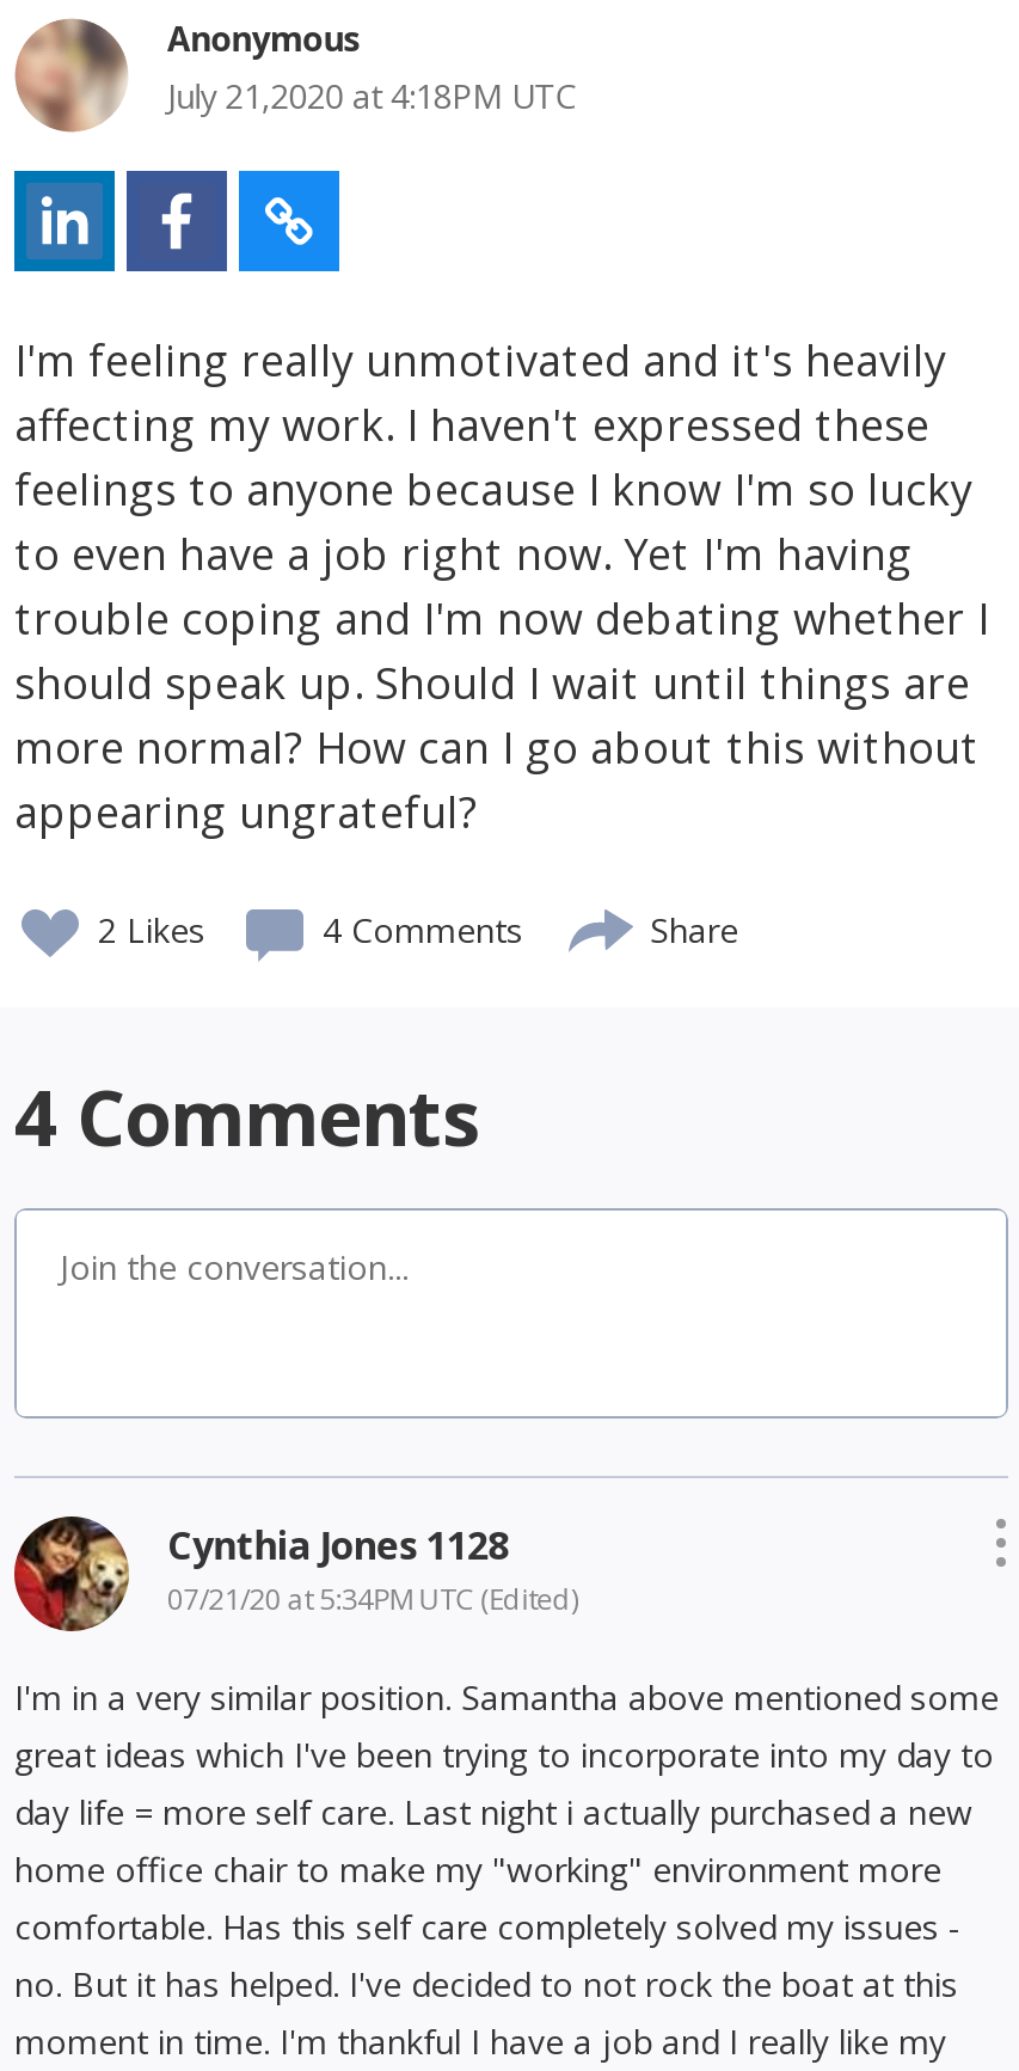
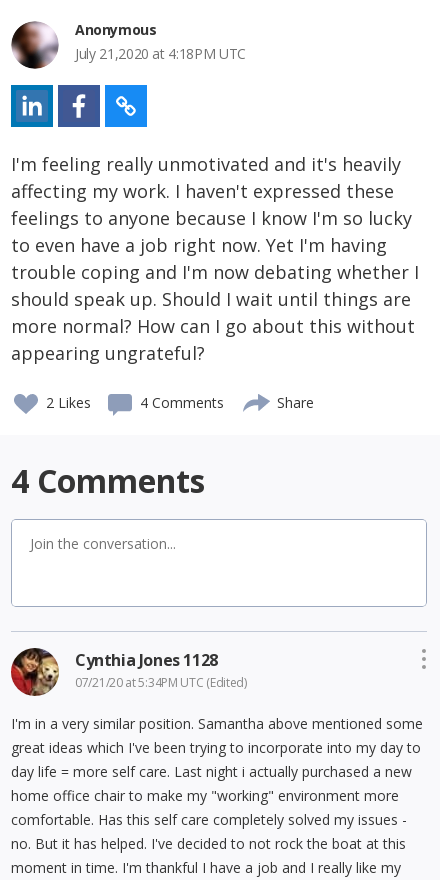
[14,18,127,133] [image] -> [11,22,59,70] [image]

